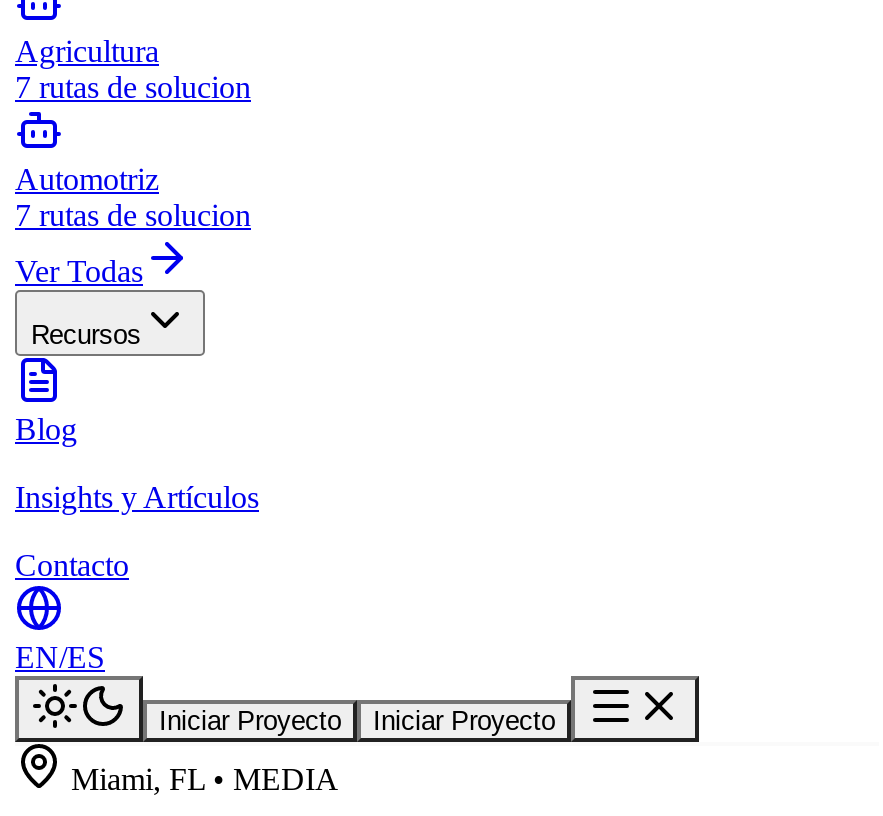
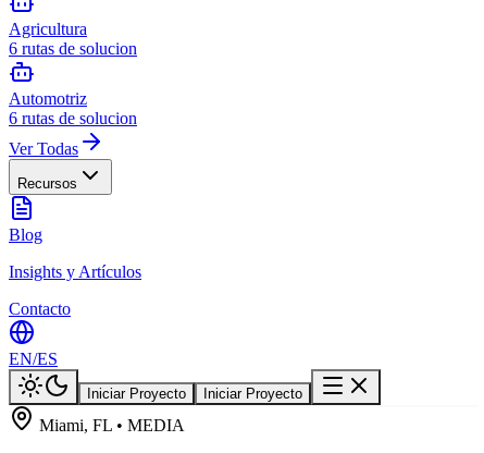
[15,70,251,104] 7 rutas de solucion -> [9,39,137,58] 6 rutas de solucion
[15,198,251,232] 7 rutas de solucion -> [9,109,137,128] 6 rutas de solucion

